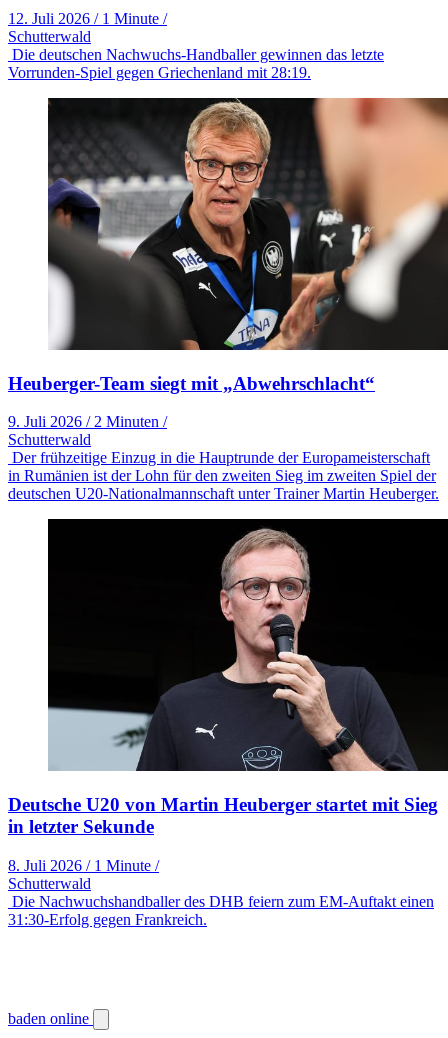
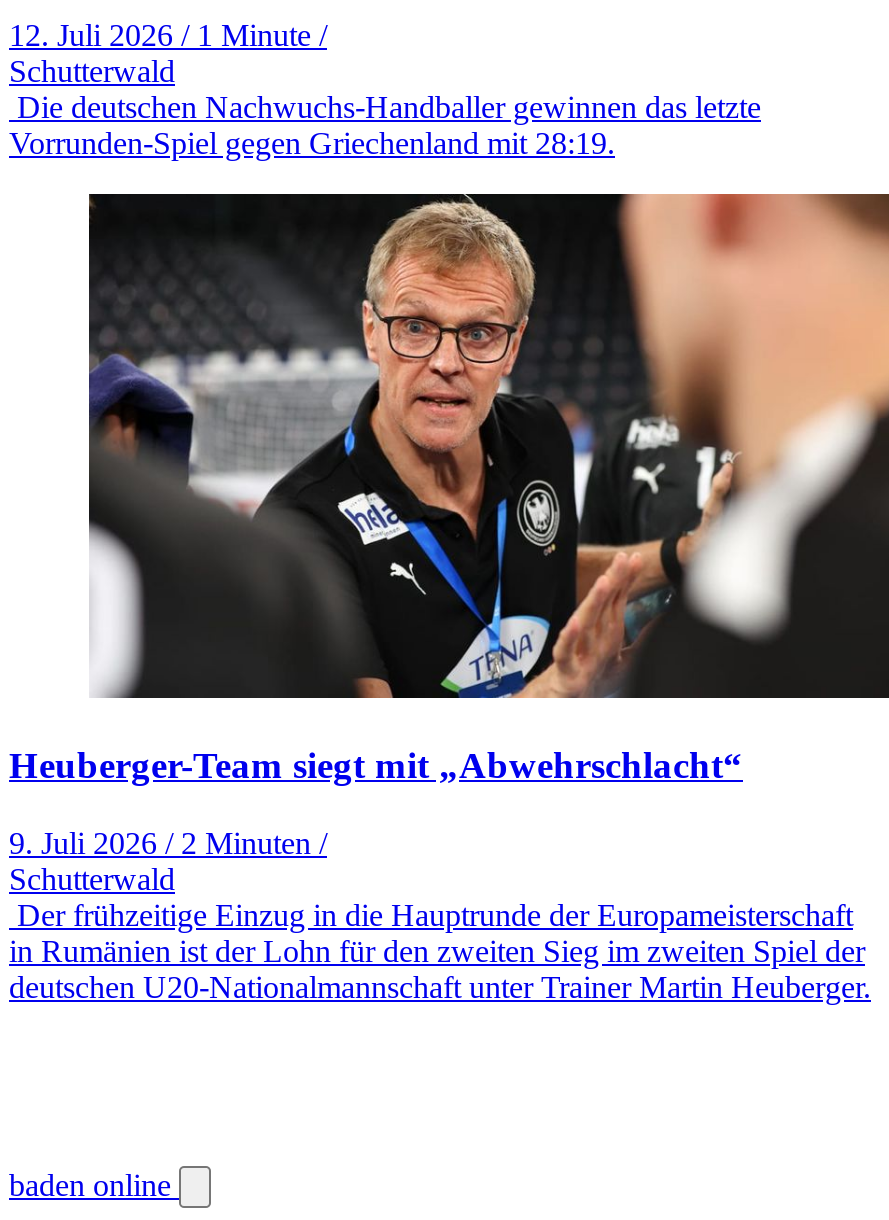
[8,518,445,928] [image] | Deutsche U20 von Martin Heuberger startet mit Sieg | in letzter Sekunde | 8. Juli 2026 / 1 Minute / | Schutterwald | Die Nachwuchshandballer des DHB feiern zum EM-Auftakt einen | 31:30-Erfolg gegen Frankreich. -> none

